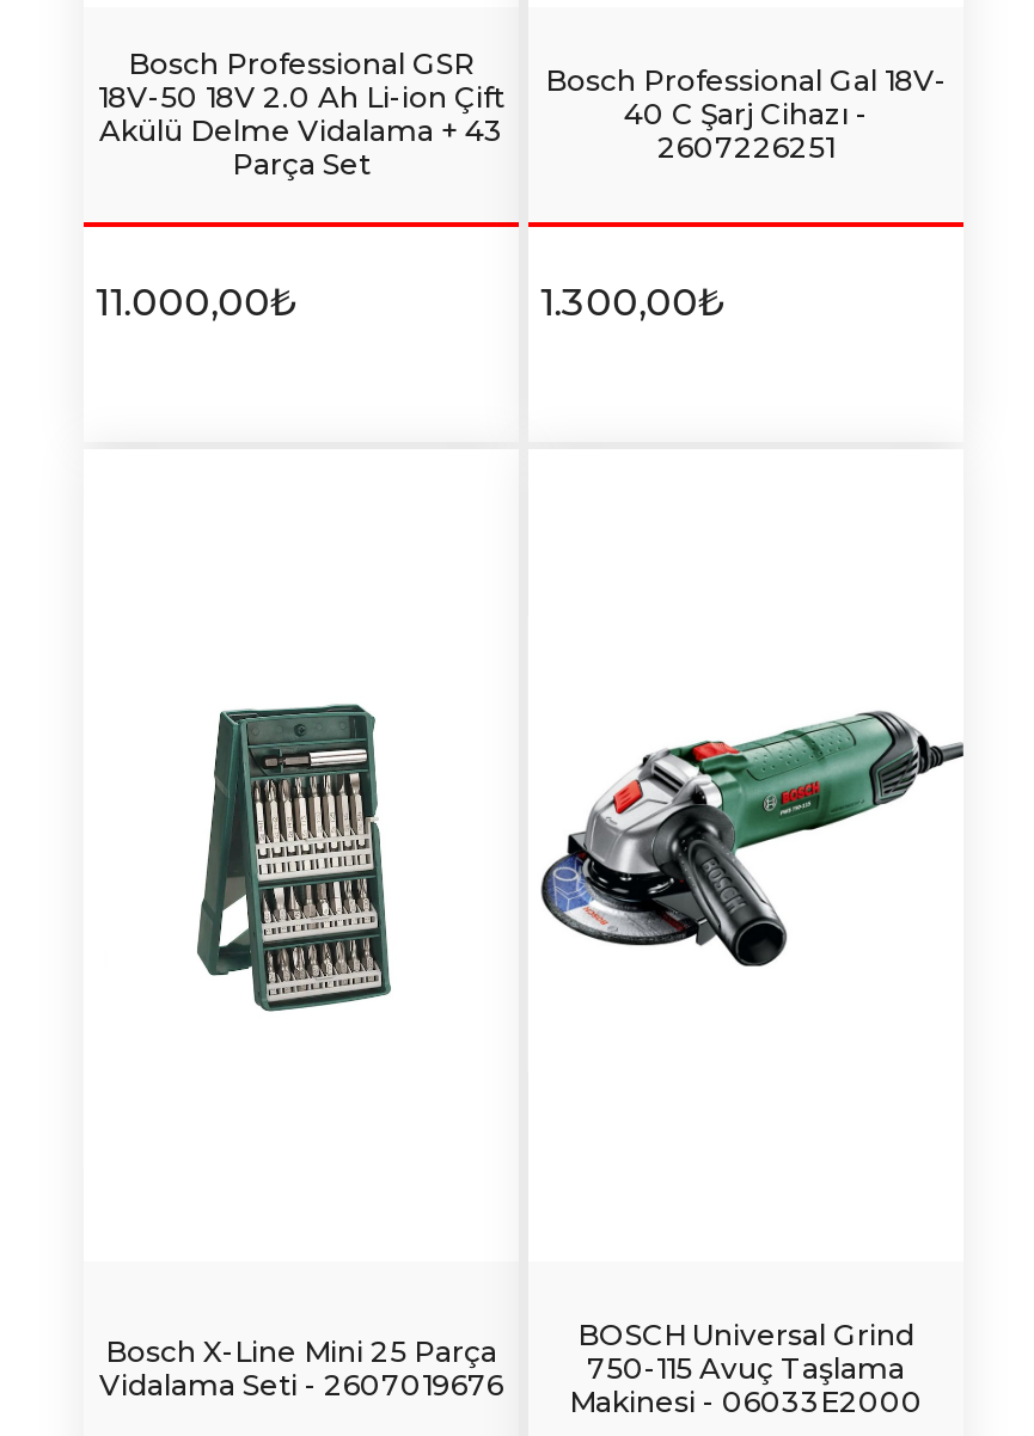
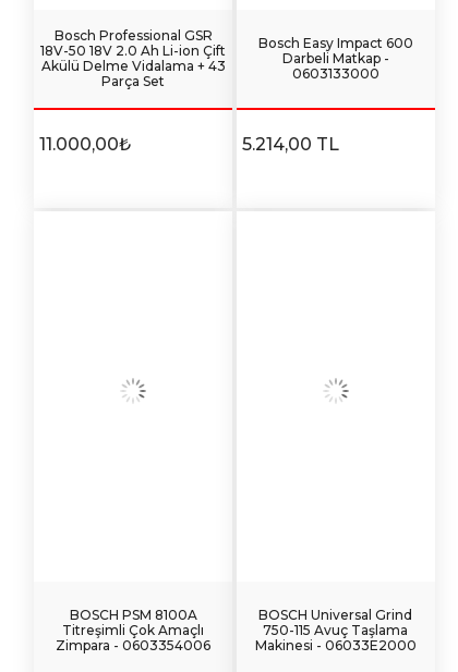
[545,61,947,164] Bosch Professional Gal 18V- | 40 C Şarj Cihazı - | 2607226251 -> [258,35,413,81] Bosch Easy Impact 600 | Darbeli Matkap - | 0603133000
[540,279,724,324] 1.300,00₺ -> [242,134,339,154] 5.214,00 TL
[194,702,392,1013] [image] -> none
[538,710,966,970] [image] -> none
[99,1334,503,1404] Bosch X-Line Mini 25 Parça | Vidalama Seti - 2607019676 -> [56,607,210,654] BOSCH PSM 8100A | Titreşimli Çok Amaçlı | Zimpara - 0603354006

